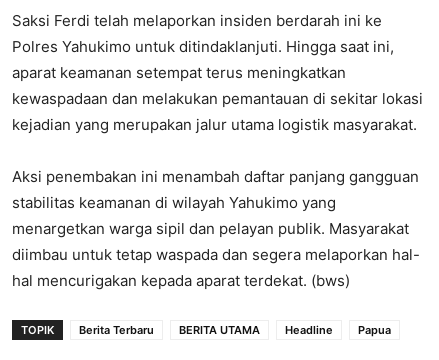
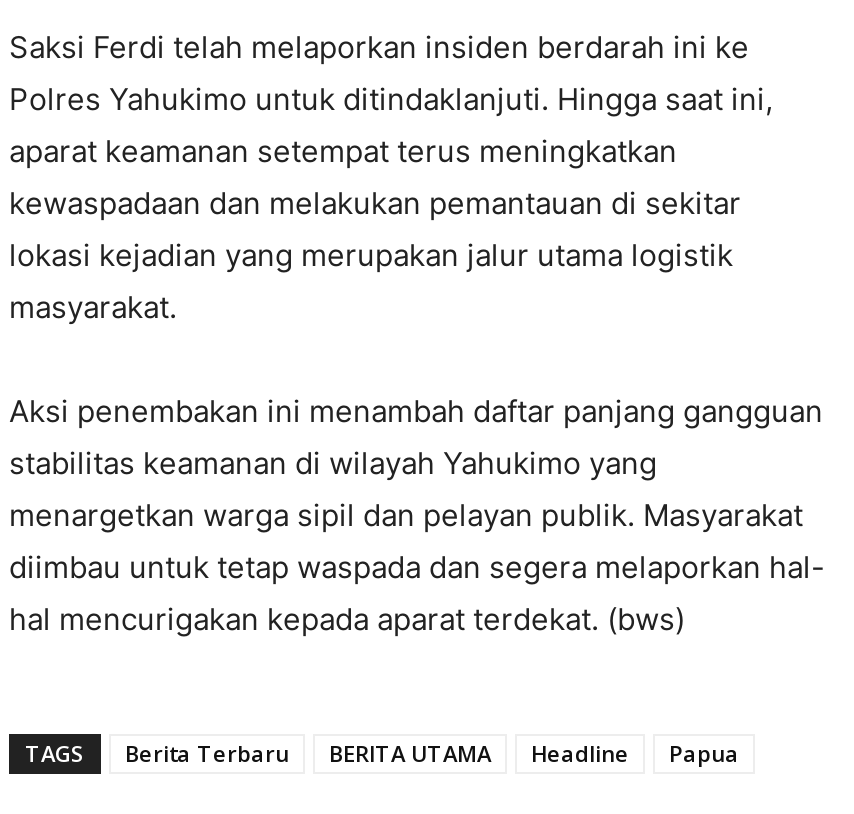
[21,323,54,337] TOPIK -> [25,738,85,768] TAGS

